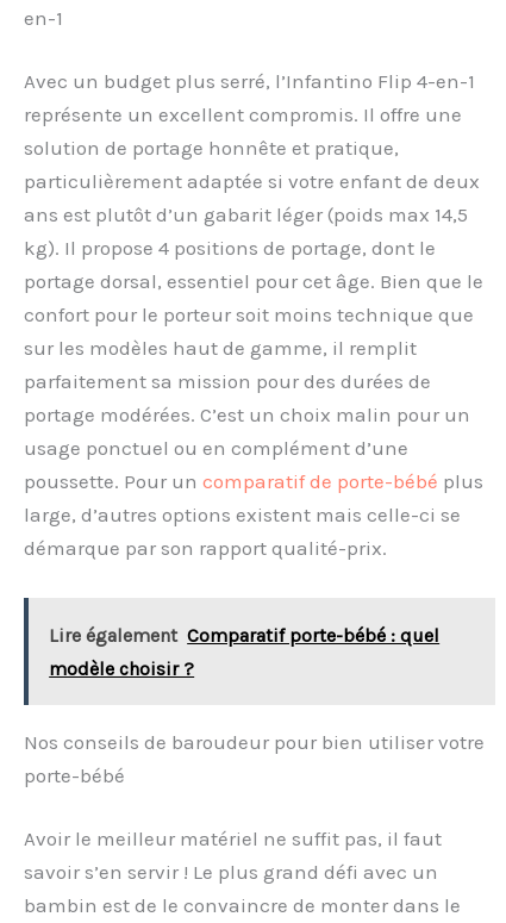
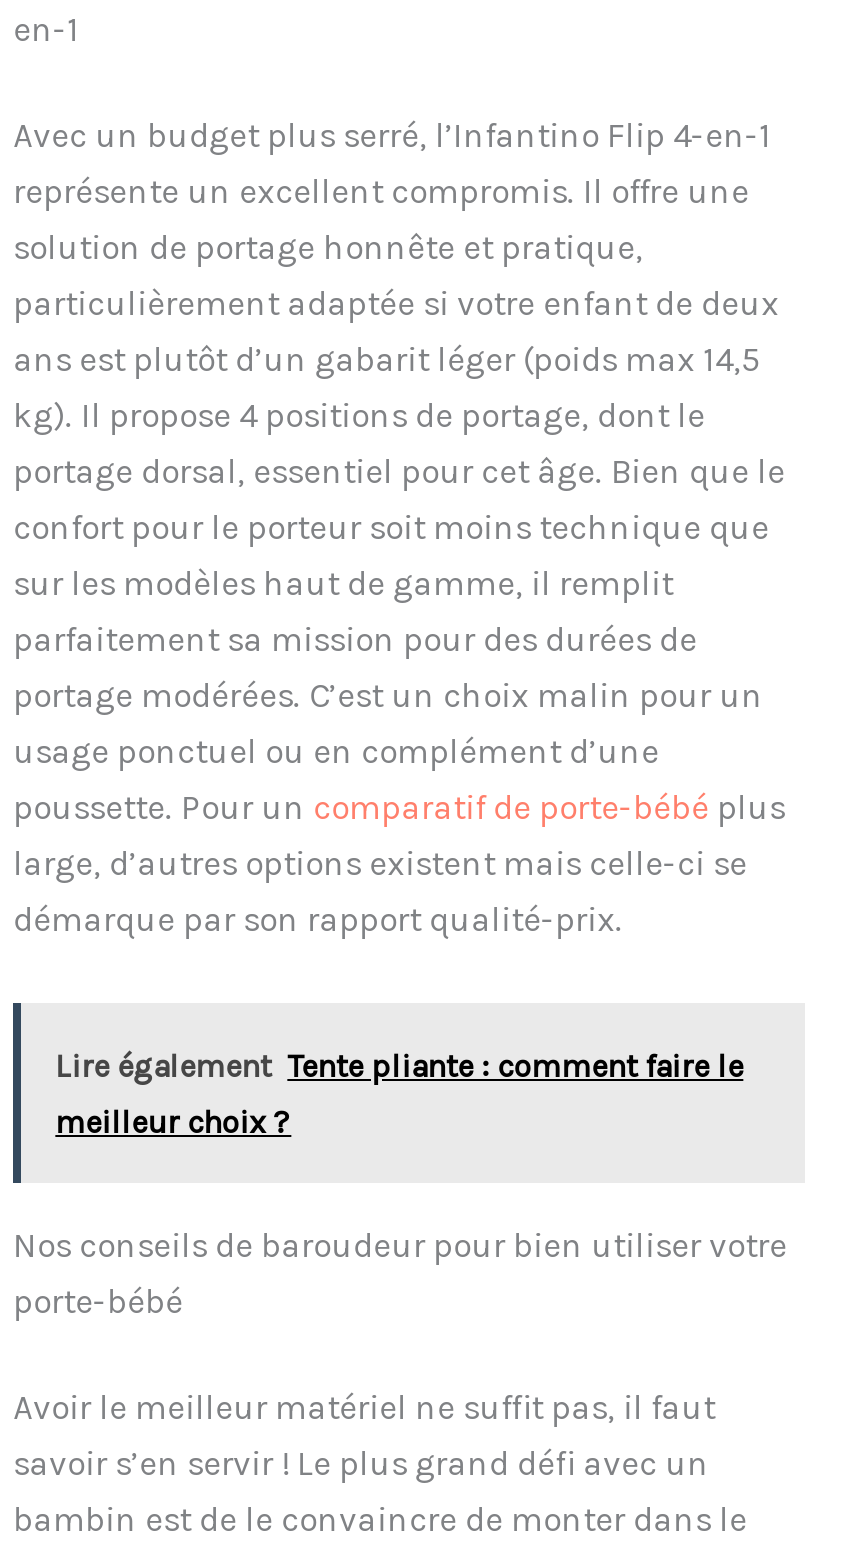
[49,624,440,646] Lire également Comparatif porte-bébé : quel -> [55,1046,743,1084] Lire également Tente pliante : comment faire le
[49,657,194,680] modèle choisir ? -> [55,1102,291,1140] meilleur choix ?

